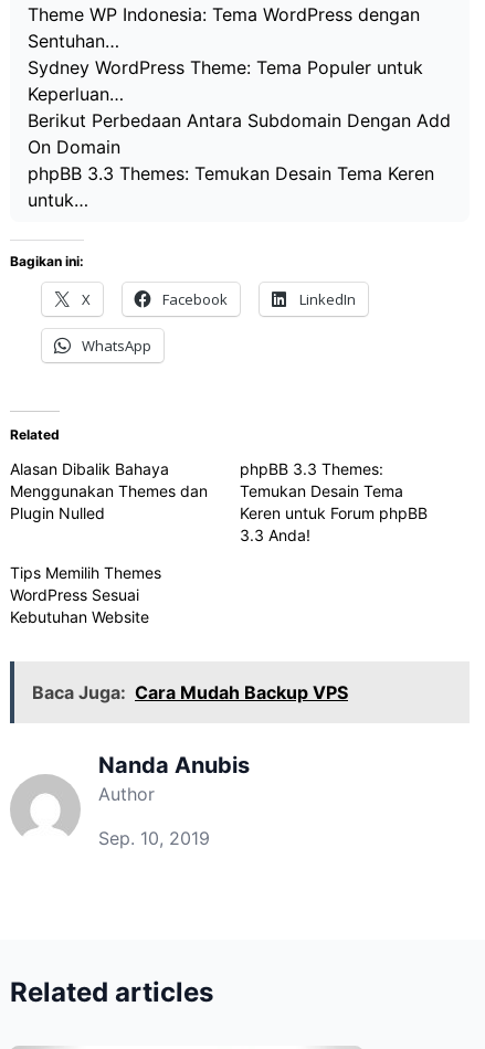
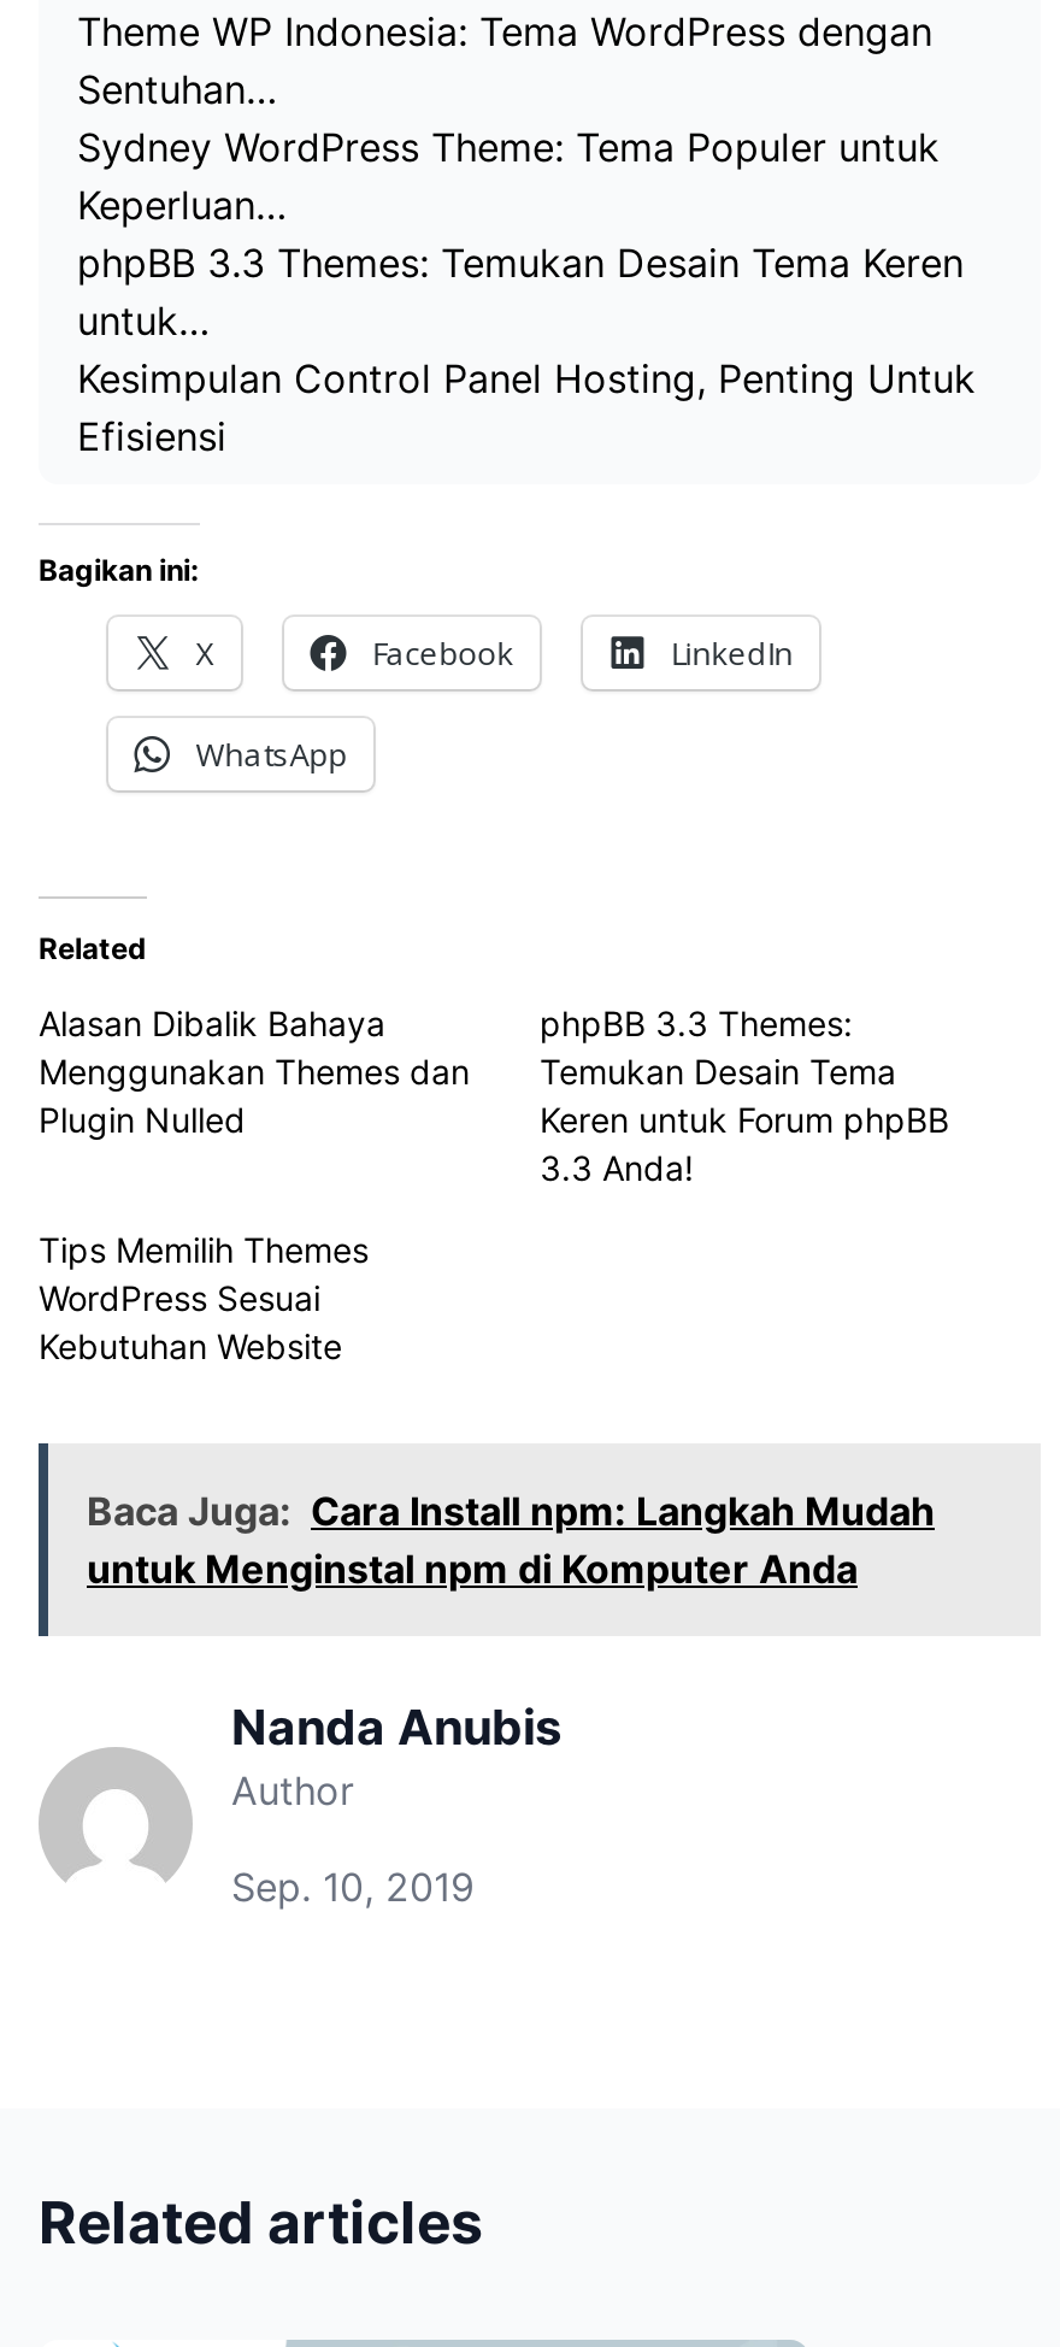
[28,109,451,157] Berikut Perbedaan Antara Subdomain Dengan Add | On Domain -> none
moved [28,162,434,210] -> [77,237,964,343]: phpBB 3.3 Themes: Temukan Desain Tema Keren | untuk…
none -> [77,353,976,459] Kesimpulan Control Panel Hosting, Penting Untuk | Efisiensi
[32,681,348,703] Baca Juga: Cara Mudah Backup VPS -> [87,1486,935,1592] Baca Juga: Cara Install npm: Langkah Mudah | untuk Menginstal npm di Komputer Anda

